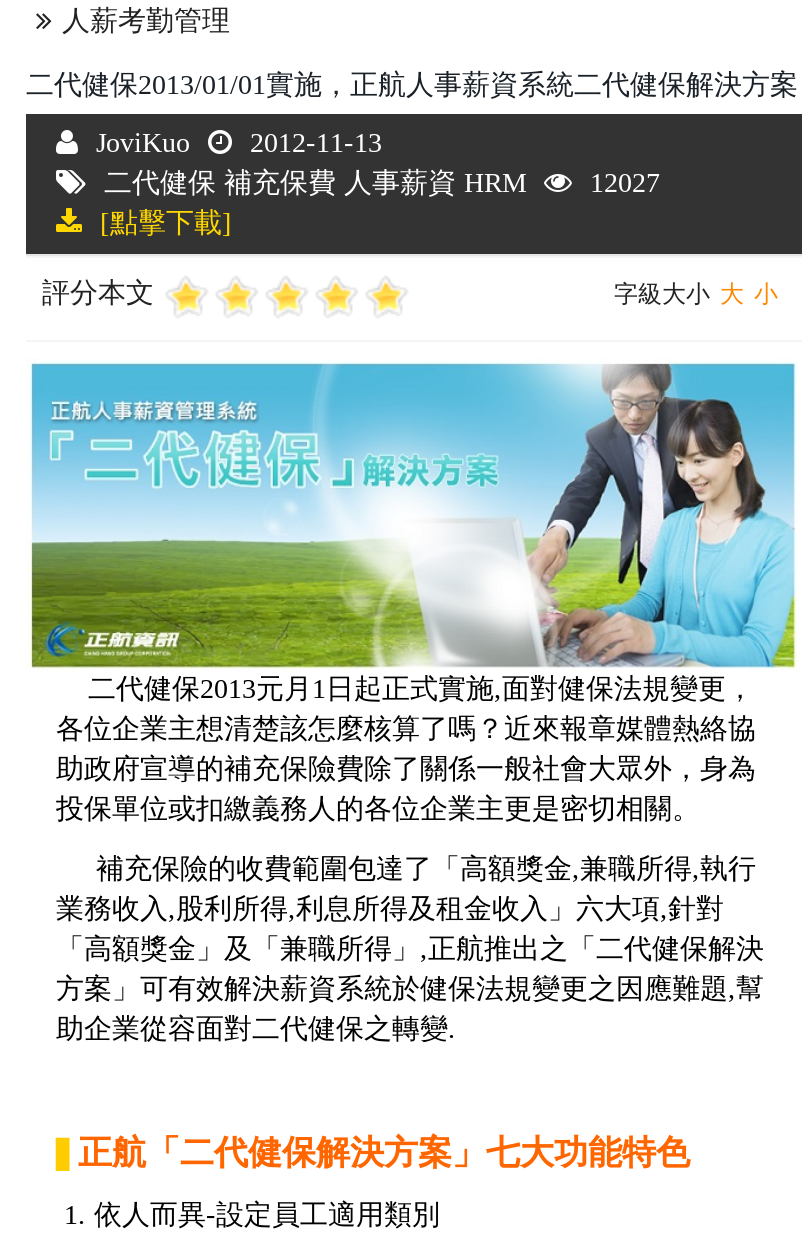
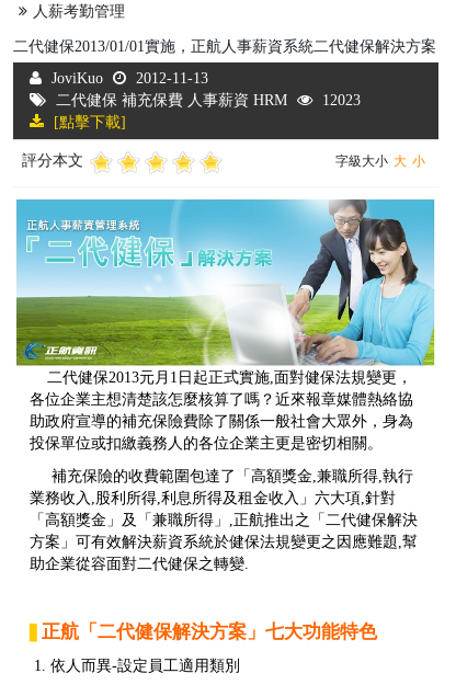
[104,169,660,199] 二代健保 補充保費 人事薪資 HRM 12027 -> [56,92,361,109] 二代健保 補充保費 人事薪資 HRM 12023

